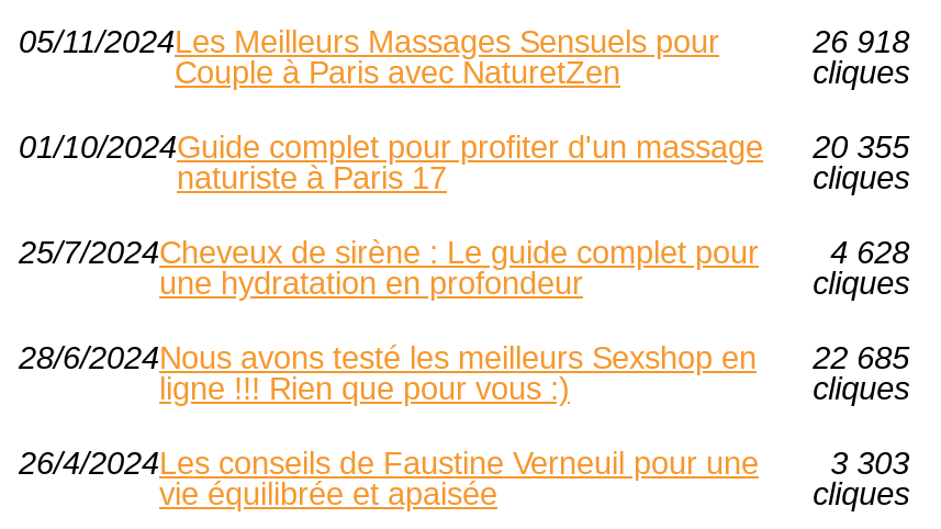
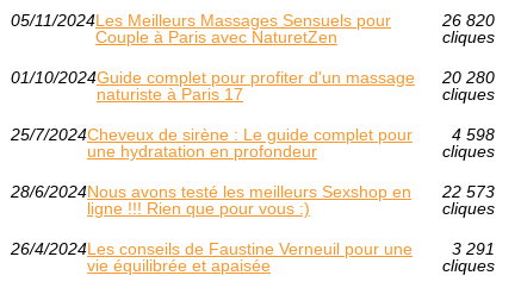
[813,24,909,59] 26 918 -> [442,11,494,30] 26 820
[19,130,909,165] 01/10/2024 Guide complet pour profiter d'un massage 20 355 -> [11,68,494,87] 01/10/2024 Guide complet pour profiter d'un massage 20 280
[830,235,909,270] 4 628 -> [451,125,494,144] 4 598
[19,340,909,375] 28/6/2024 Nous avons testé les meilleurs Sexshop en 22 685 -> [11,182,494,201] 28/6/2024 Nous avons testé les meilleurs Sexshop en 22 573
[830,446,909,481] 3 303 -> [451,239,494,258] 3 291

